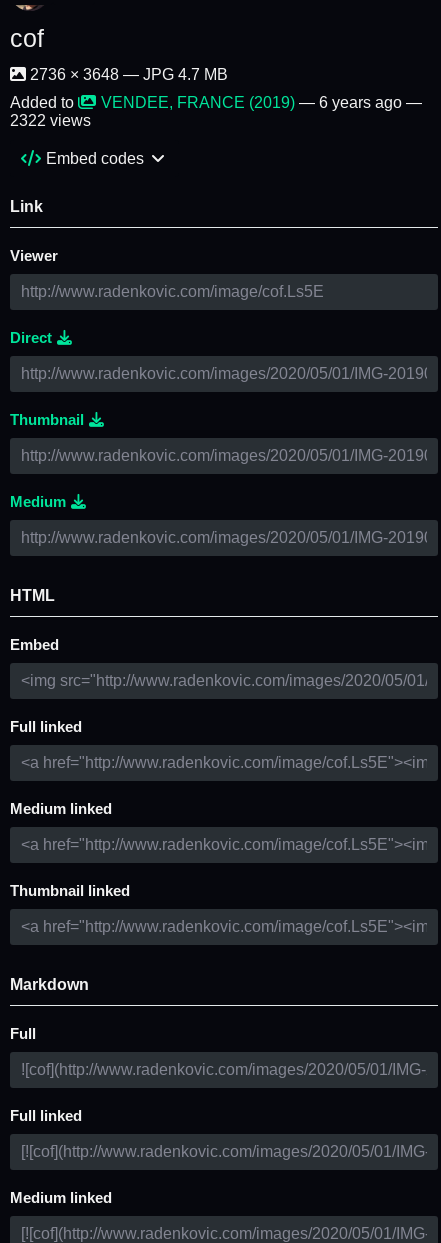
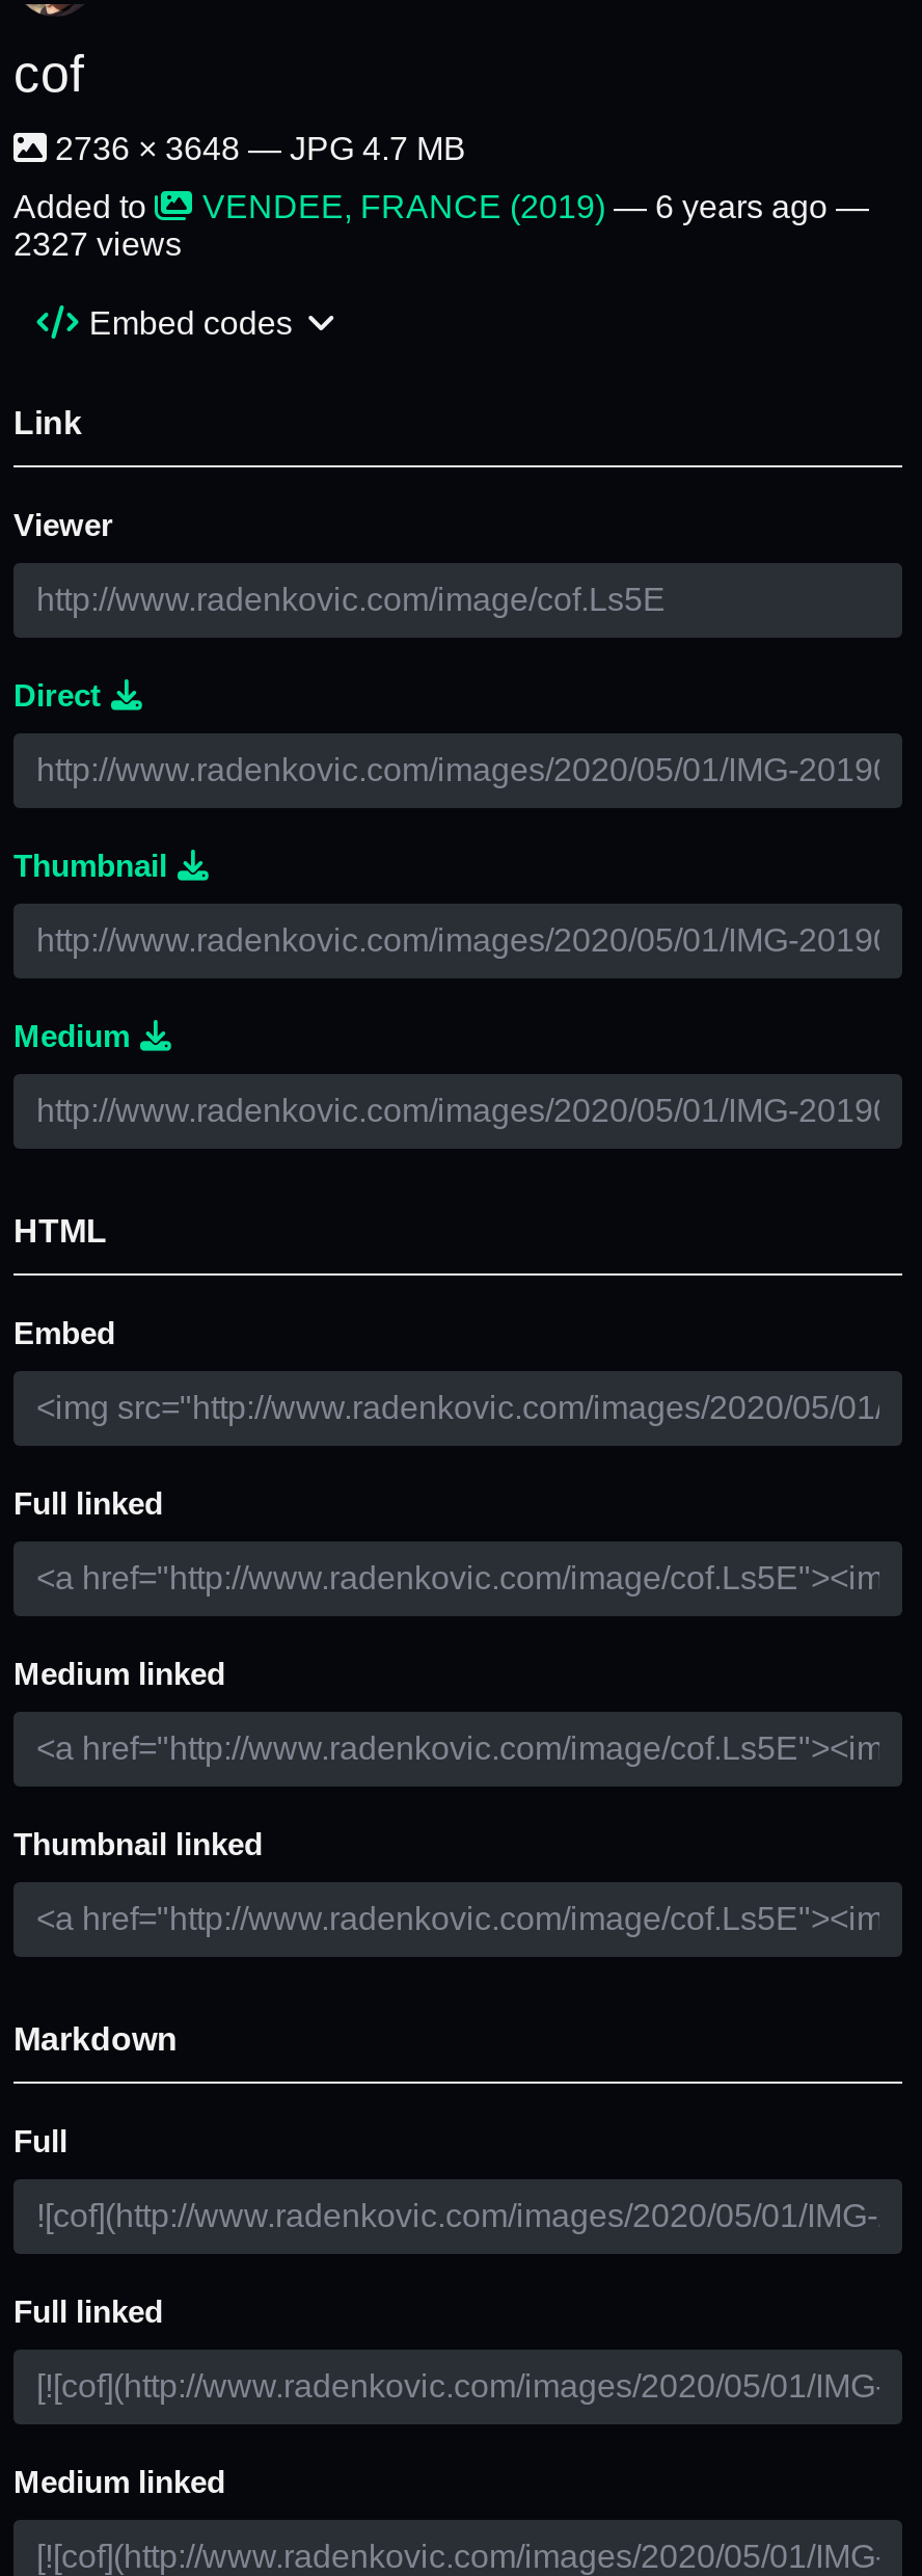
[10,112,91,129] 2322 views -> [13,226,182,261] 2327 views

